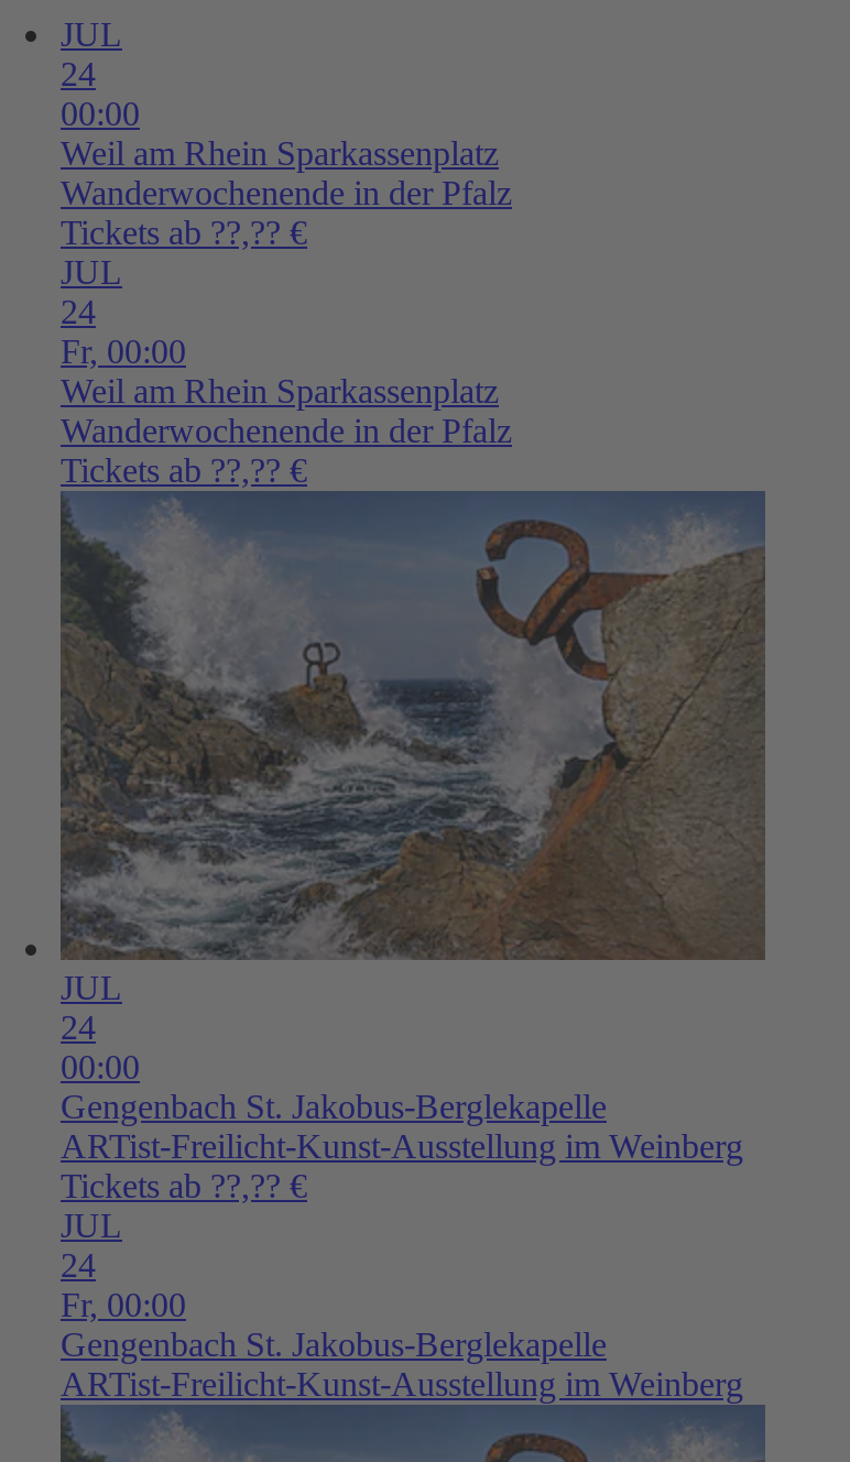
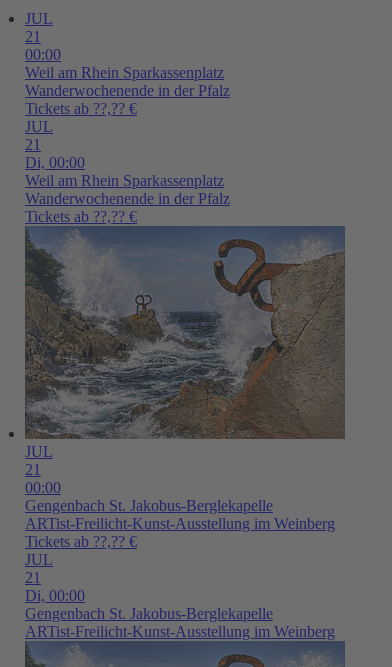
[61,55,96,92] 24 -> [25,28,41,45] 21
[61,292,186,369] 24 | Fr, 00:00 -> [25,136,85,171] 21 | Di, 00:00
[61,1008,96,1045] 24 -> [25,461,41,478] 21
[61,1246,186,1323] 24 | Fr, 00:00 -> [25,569,85,604] 21 | Di, 00:00

